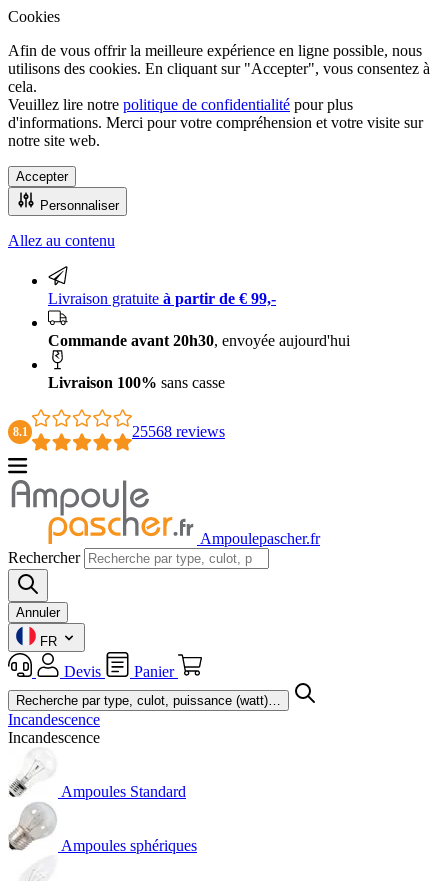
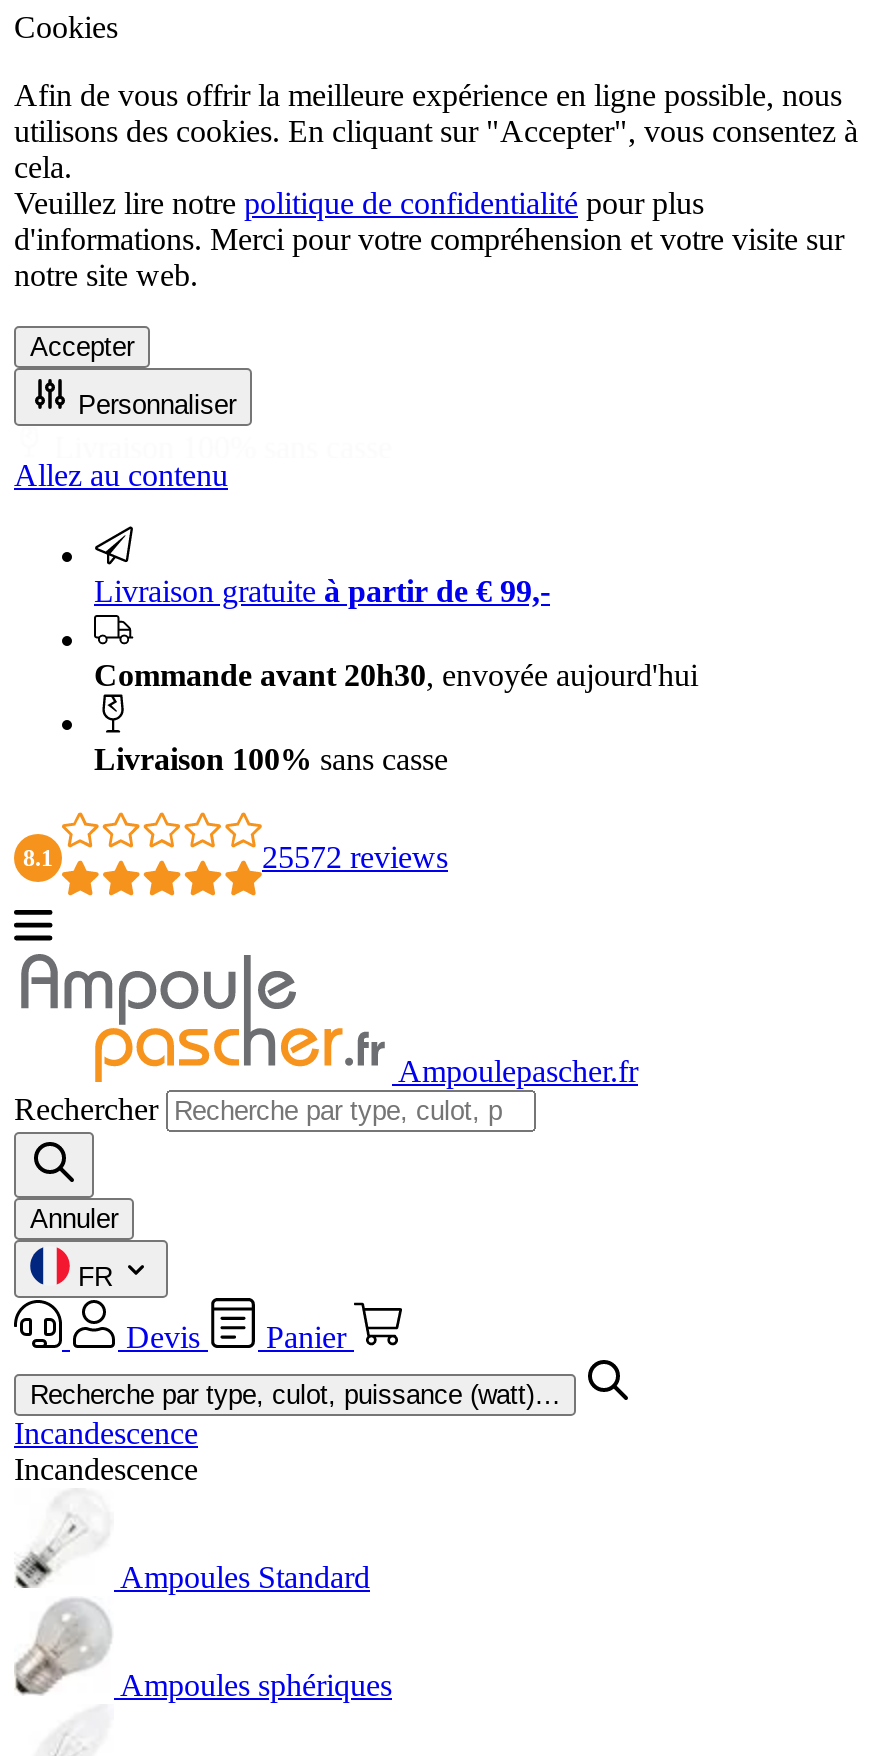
[132,423,225,440] 25568 reviews -> [262,840,448,874] 25572 reviews

